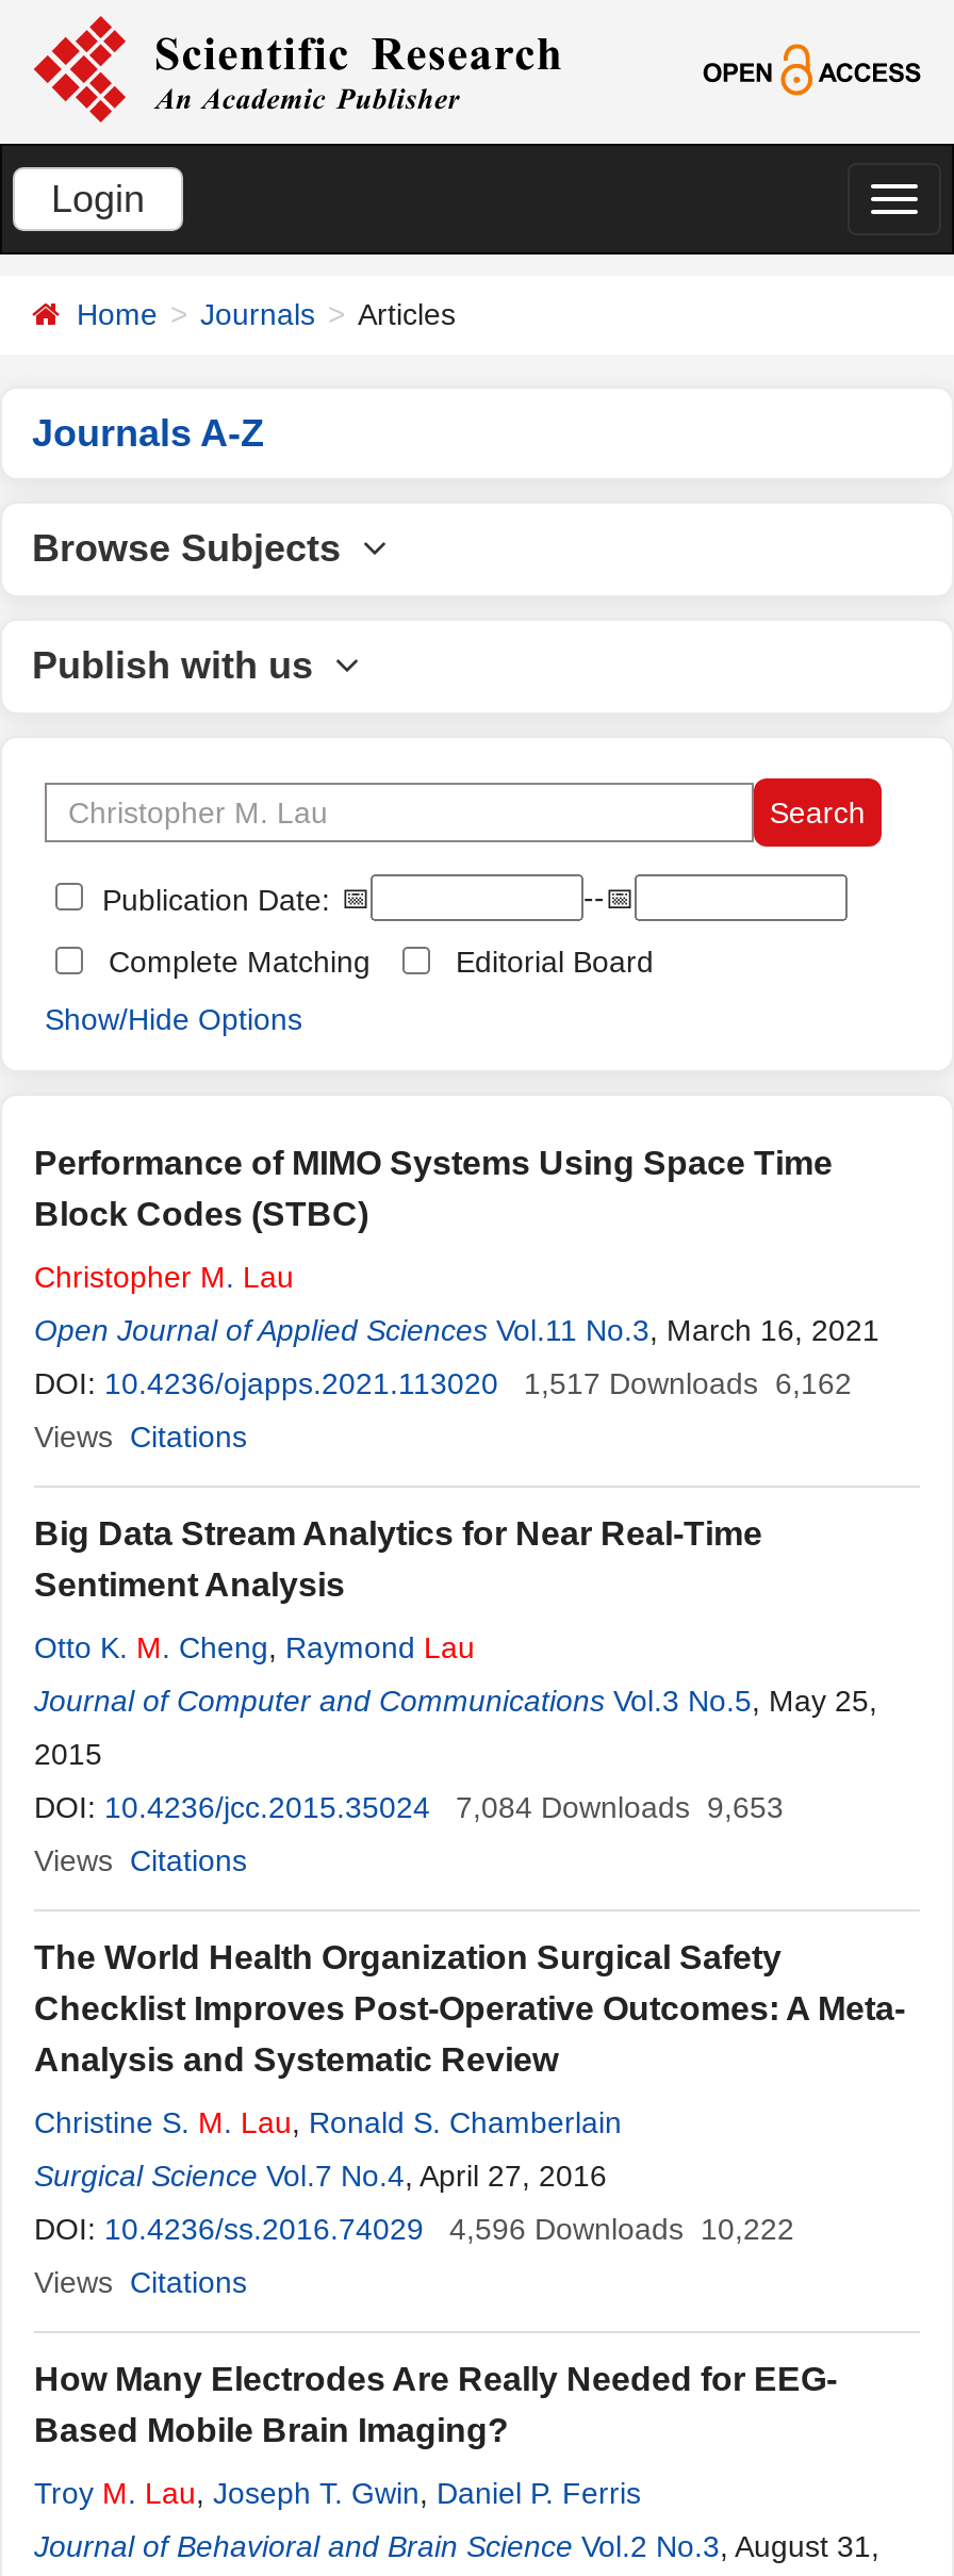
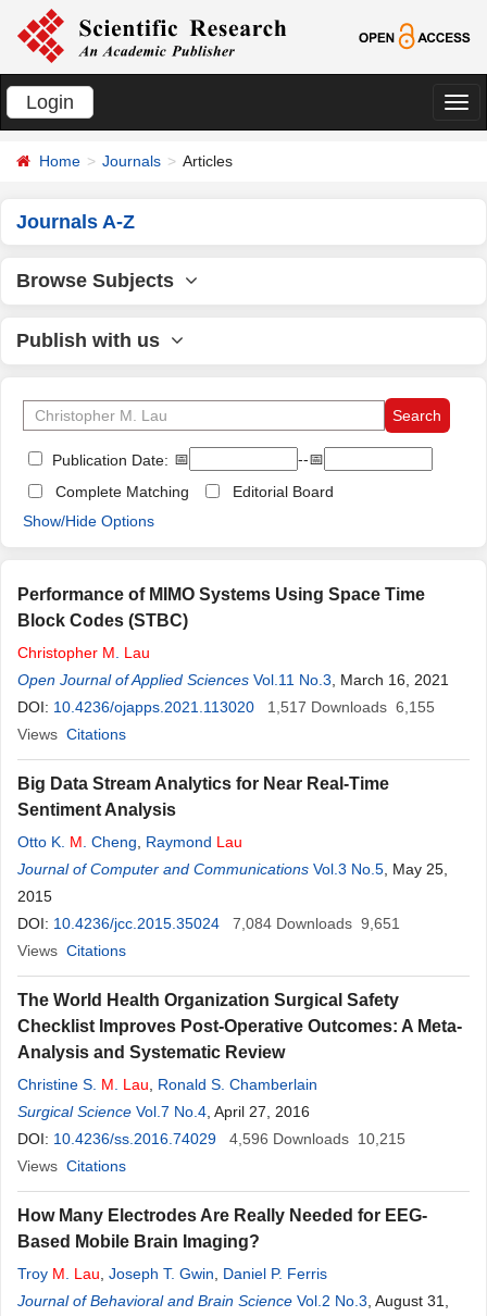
[34,1366,852,1400] DOI: 10.4236/ojapps.2021.113020 1,517 Downloads 6,162 -> [17,698,435,716] DOI: 10.4236/ojapps.2021.113020 1,517 Downloads 6,155
[34,1790,784,1824] DOI: 10.4236/jcc.2015.35024 7,084 Downloads 9,653 -> [17,915,400,932] DOI: 10.4236/jcc.2015.35024 7,084 Downloads 9,651
[34,2212,794,2246] DOI: 10.4236/ss.2016.74029 4,596 Downloads 10,222 -> [17,1130,405,1147] DOI: 10.4236/ss.2016.74029 4,596 Downloads 10,215

